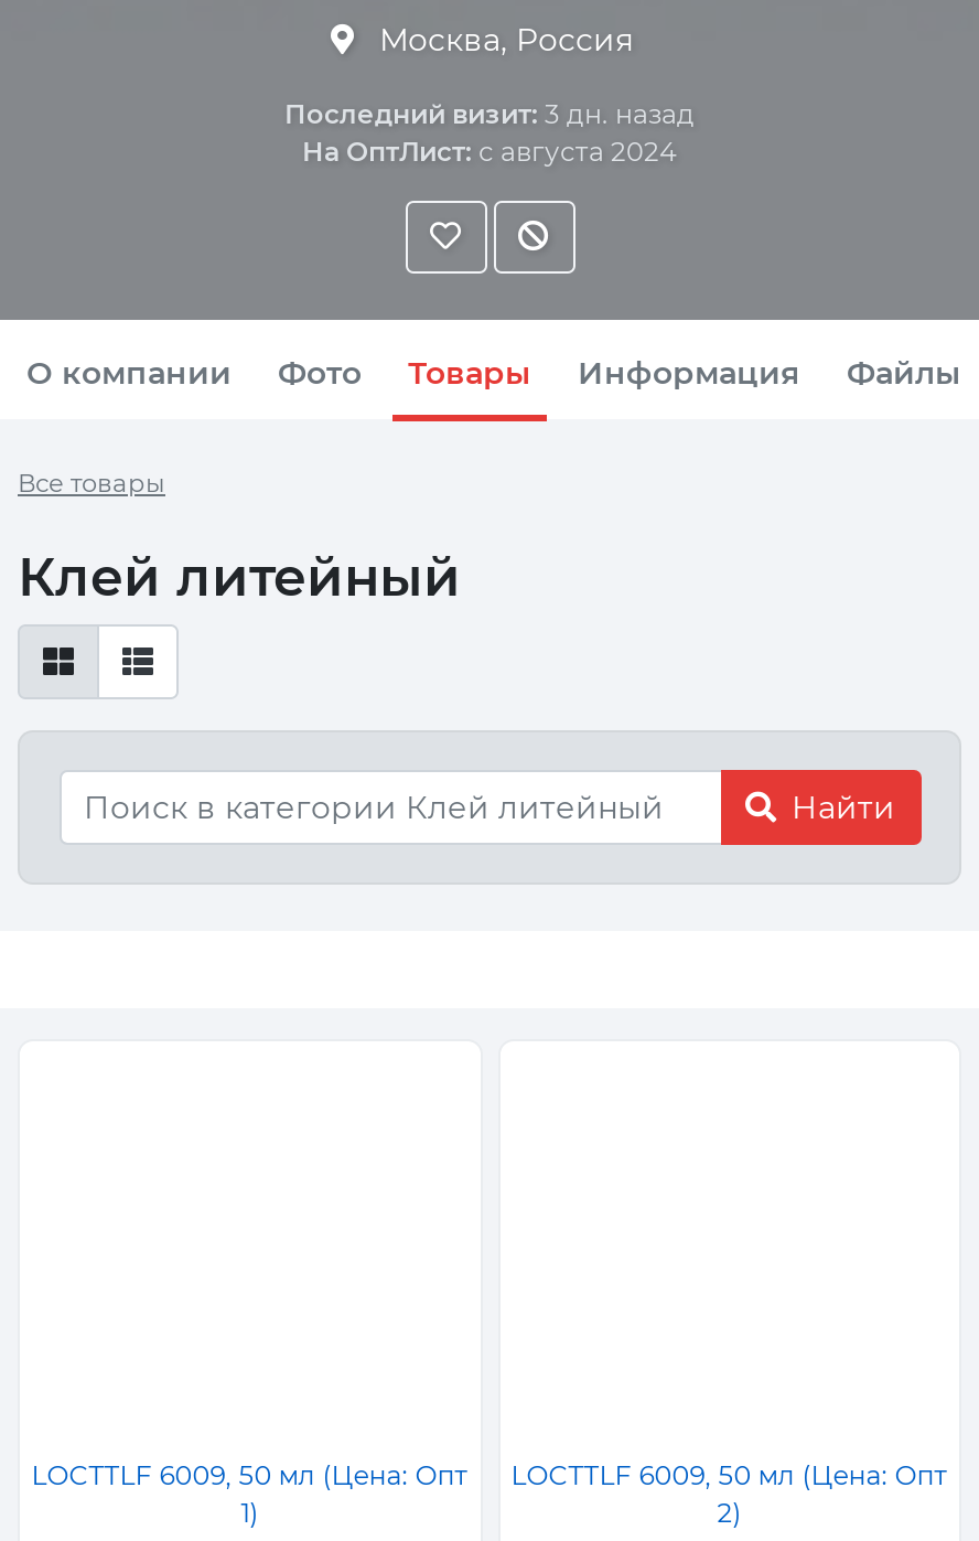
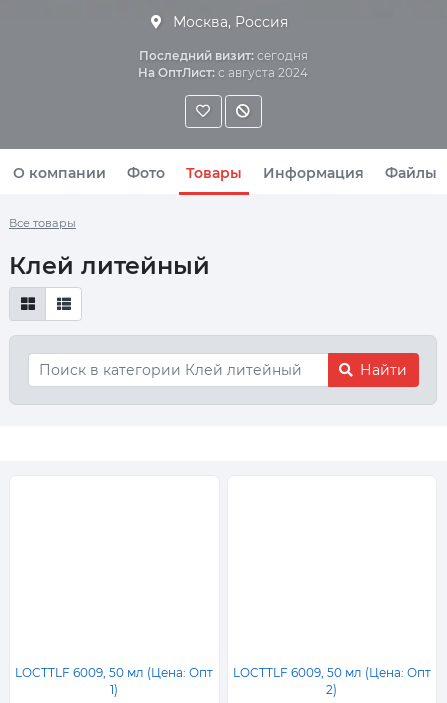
[284,97,695,130] Последний визит: 3 дн. назад -> [138,48,307,63] Последний визит: сегодня

